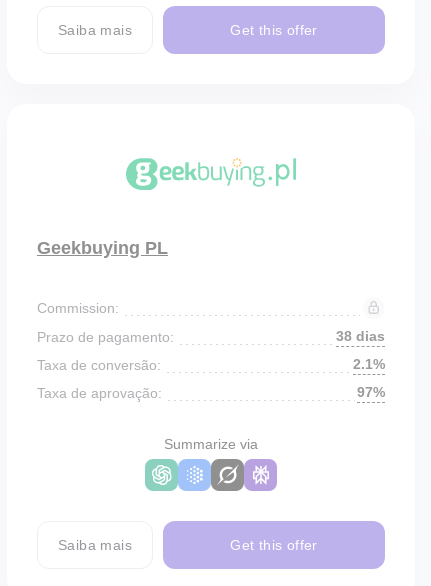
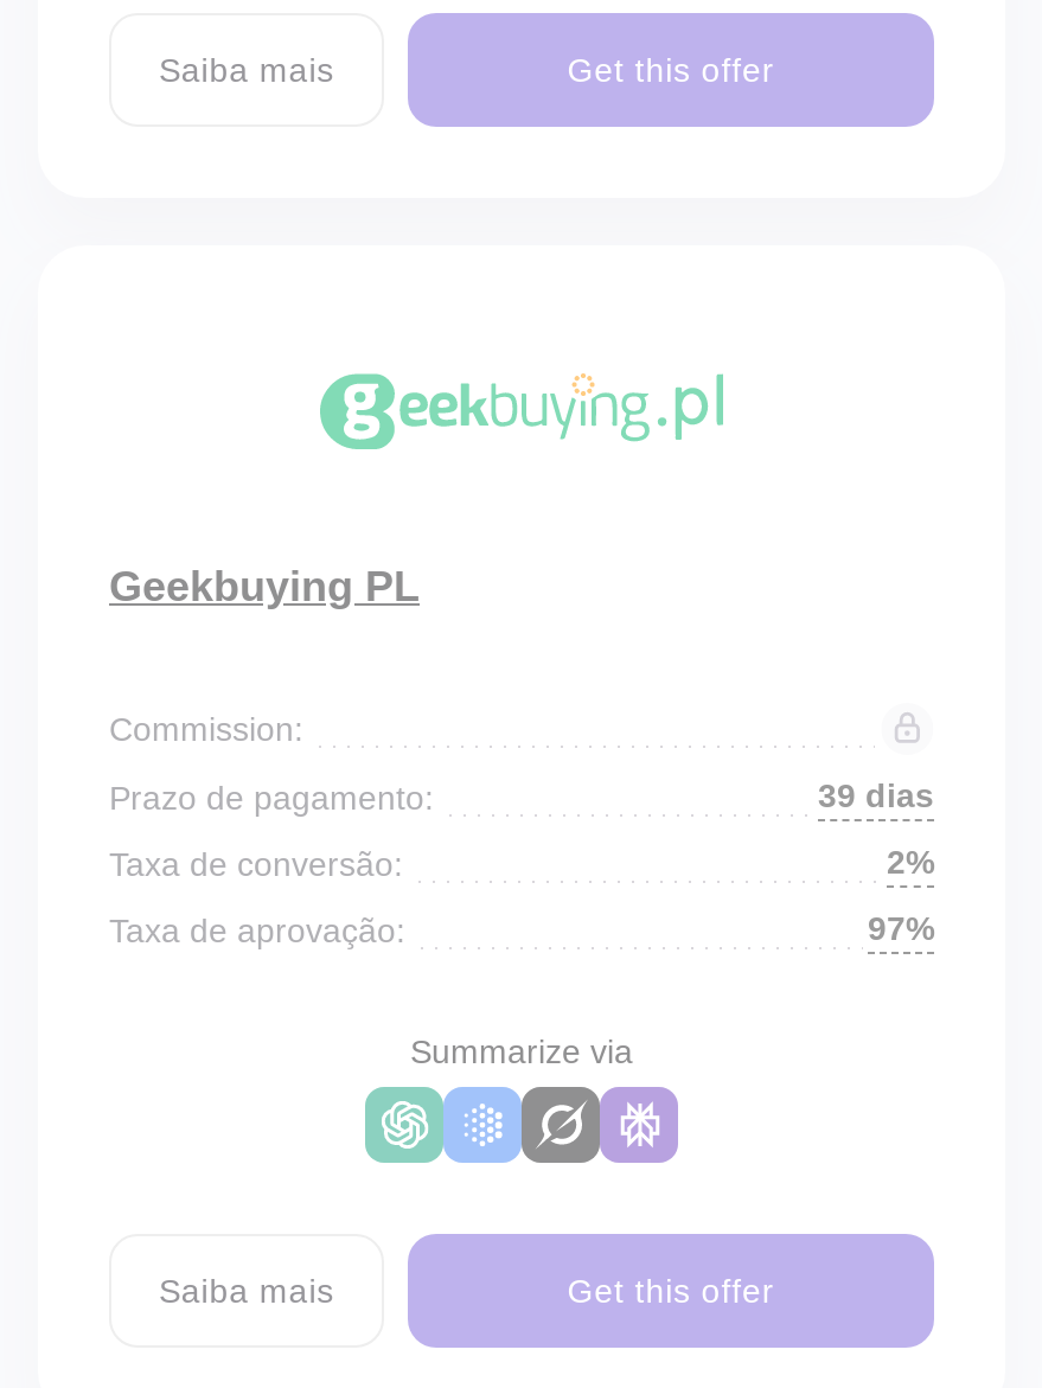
[336,328,385,344] 38 dias -> [818,776,934,814] 39 dias
[353,356,385,372] 2.1% -> [887,843,934,881] 2%

